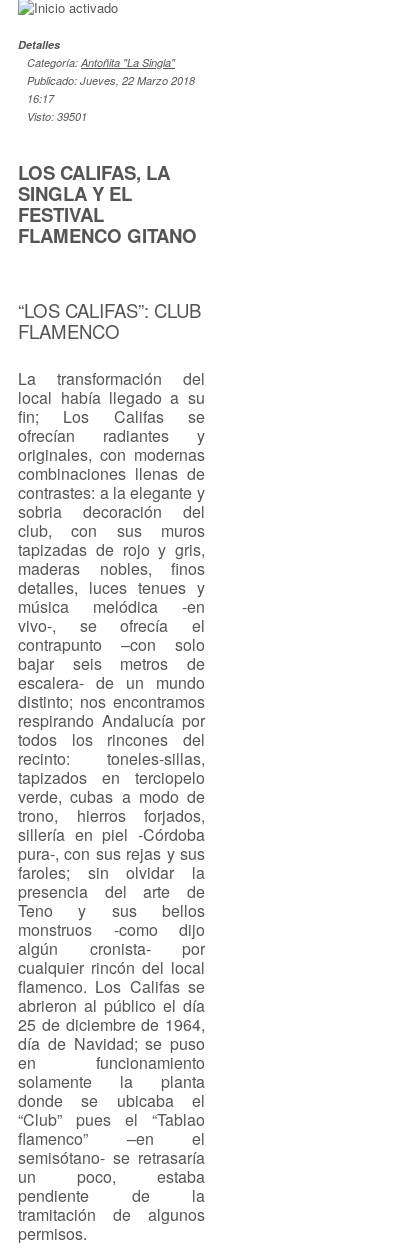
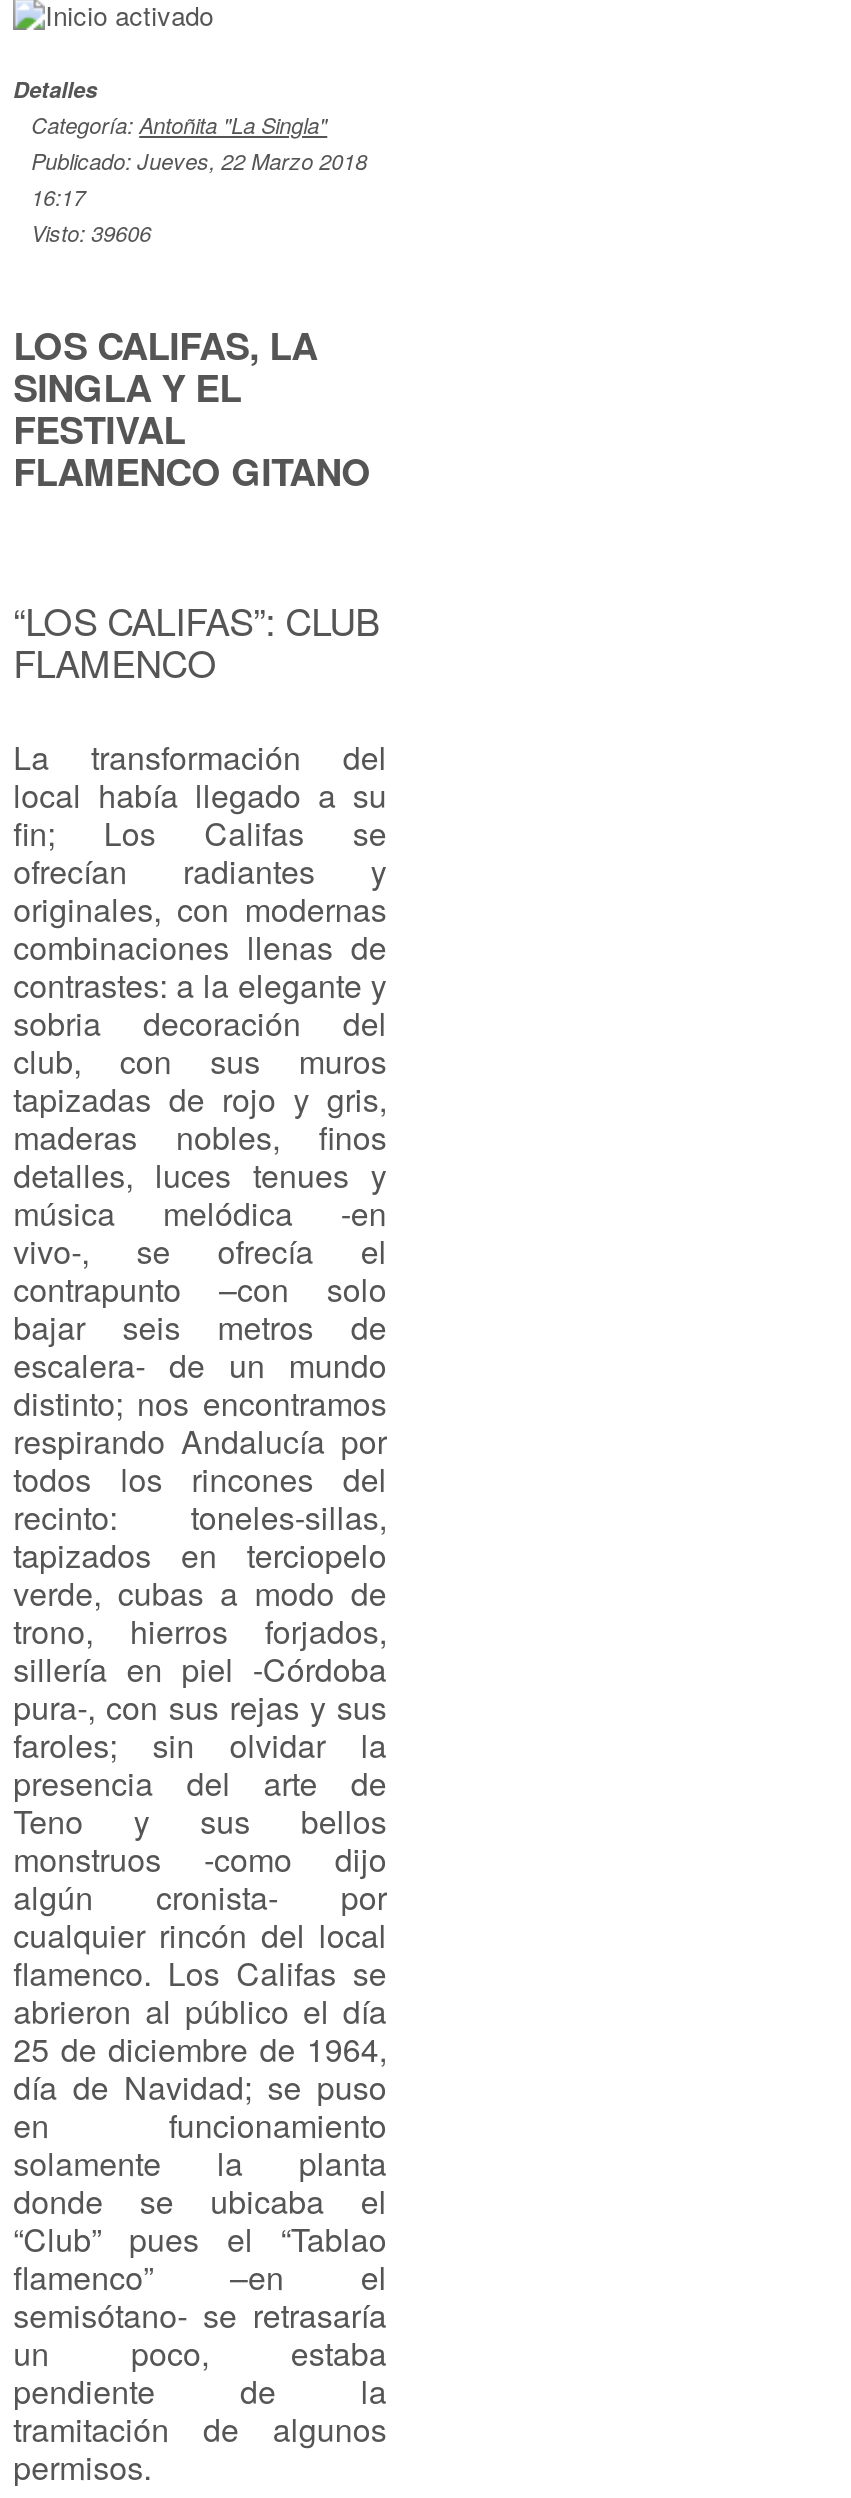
[27,108,87,123] Visto: 39501 -> [31,217,151,247] Visto: 39606

